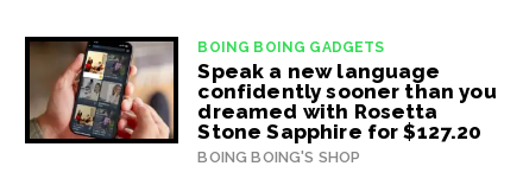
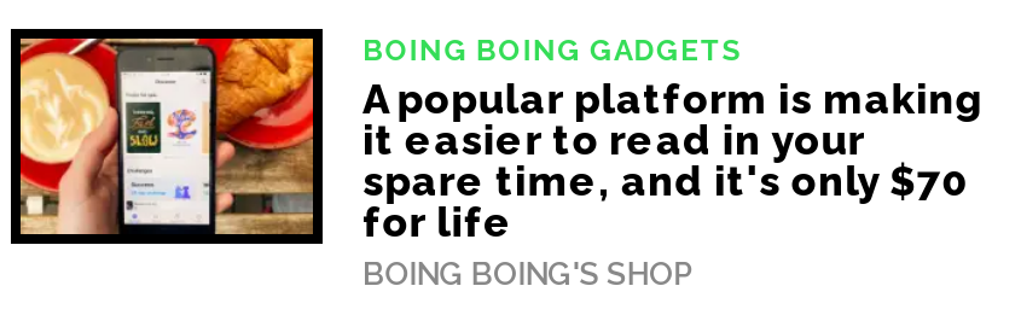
[27,36,497,145] [image] | Speak a new language | confidently sooner than you | dreamed with Rosetta | Stone Sapphire for $127.20 -> [16,25,985,247] [image] | A popular platform is making | it easier to read in your | spare time, and it's only $70 | for life

